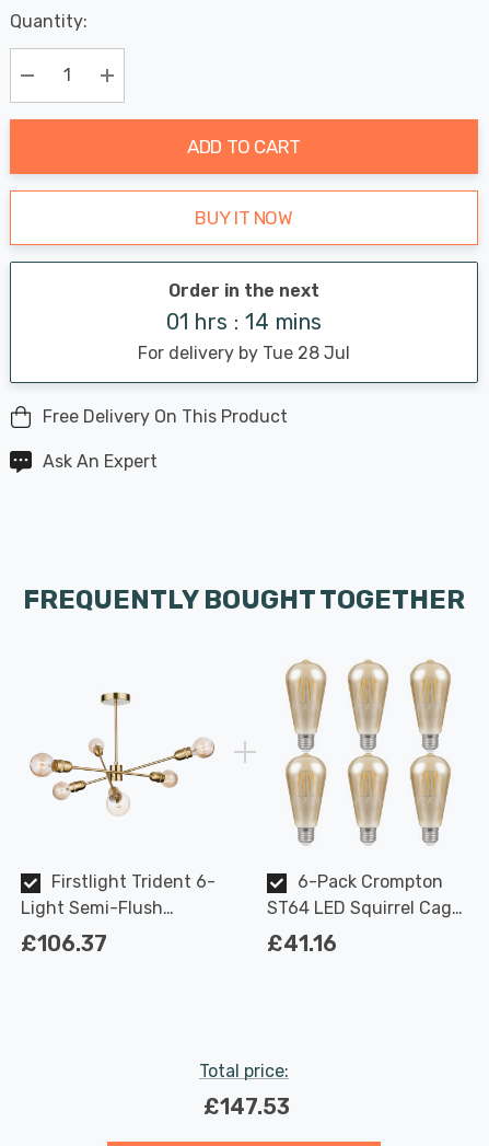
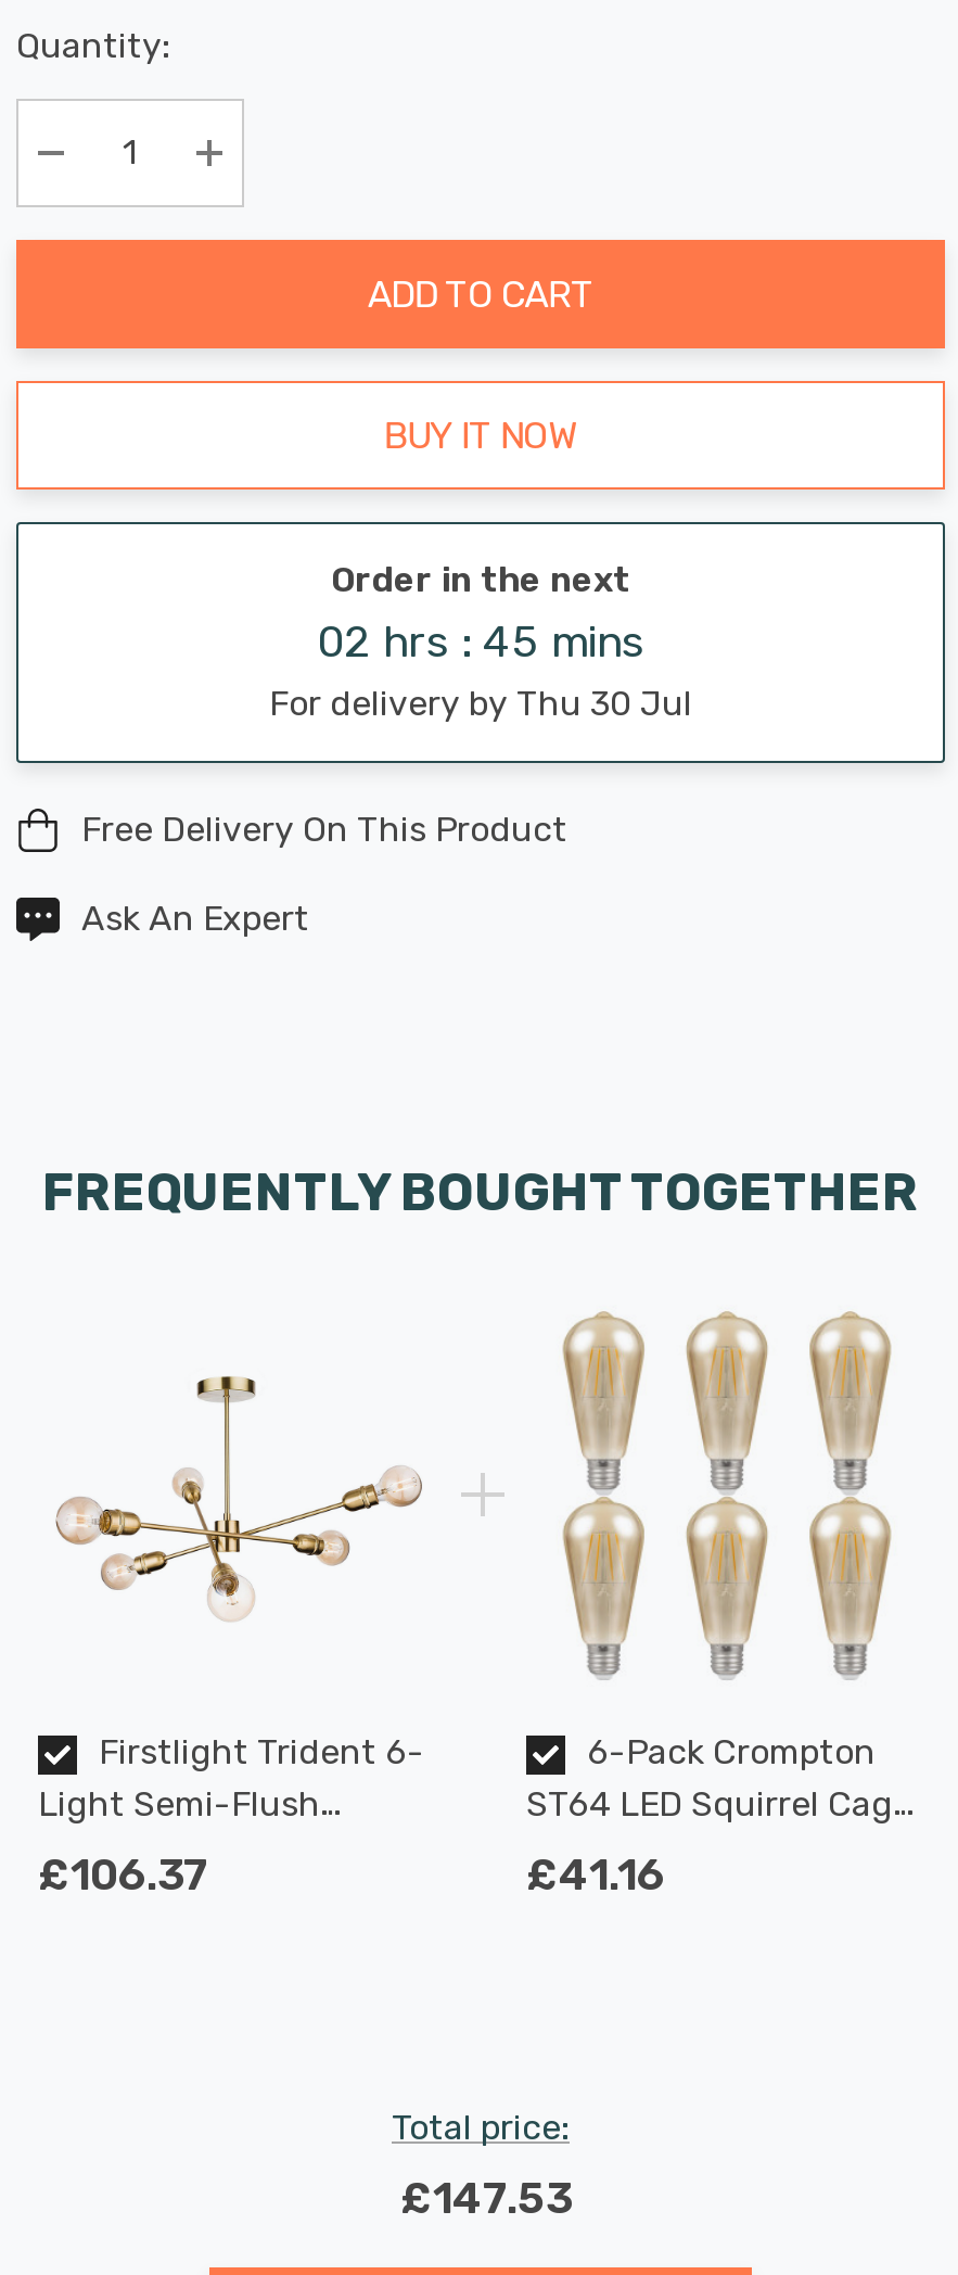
[166,308,322,334] 01 hrs : 14 mins -> [317,615,644,667] 02 hrs : 45 mins
[138,342,350,363] For delivery by Tue 28 Jul -> [269,682,692,723] For delivery by Thu 30 Jul

